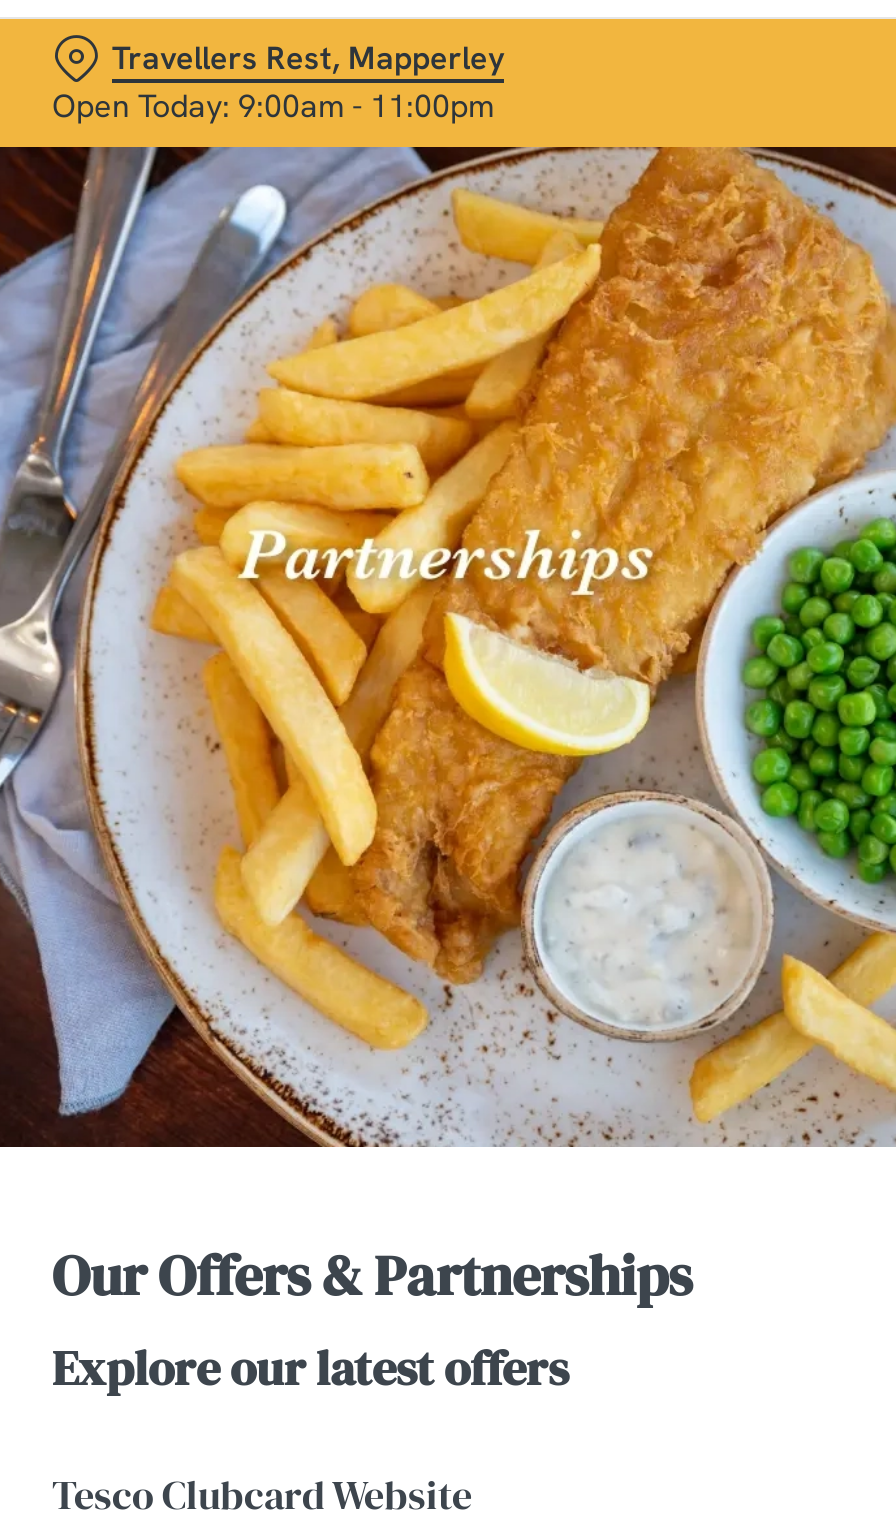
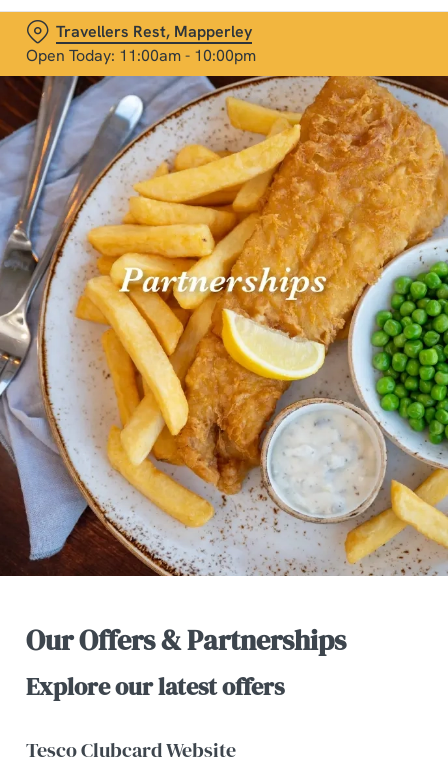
[52,85,494,127] Open Today: 9:00am - 11:00pm -> [26,45,256,66] Open Today: 11:00am - 10:00pm

